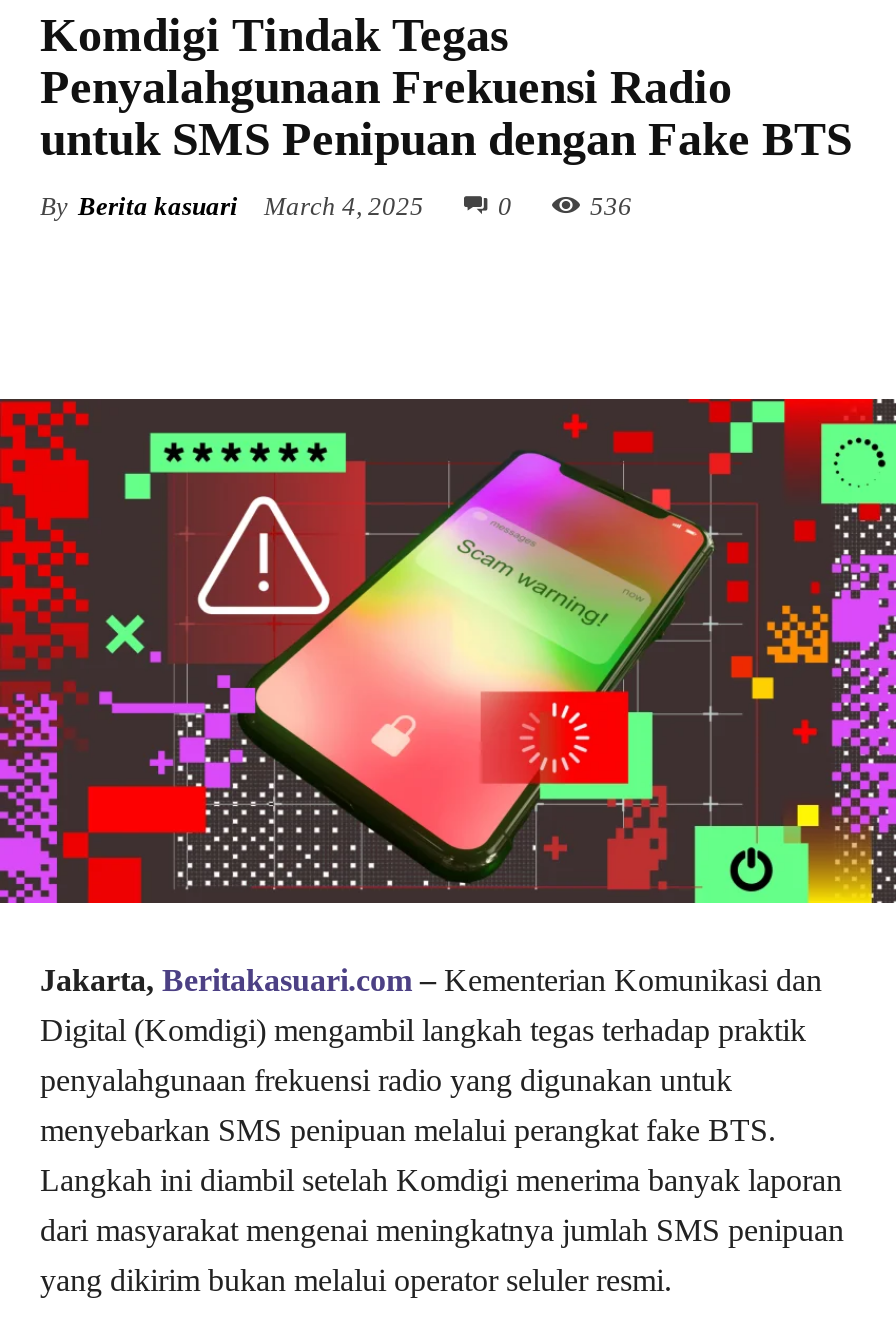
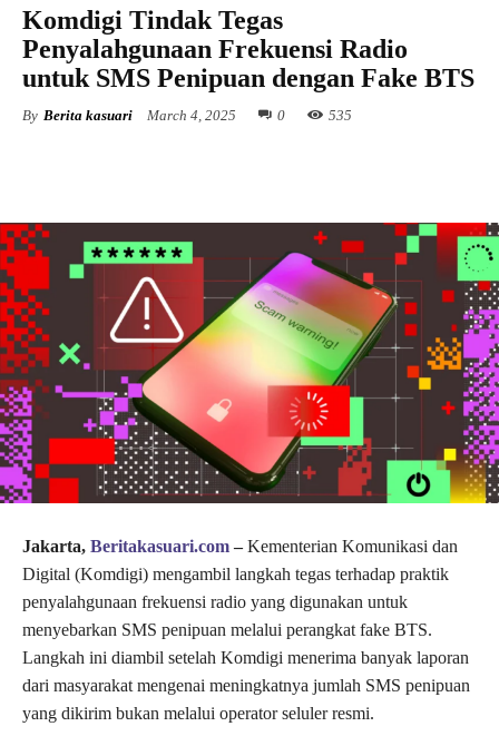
[590,191,632,221] 536 -> [329,107,352,124] 535

